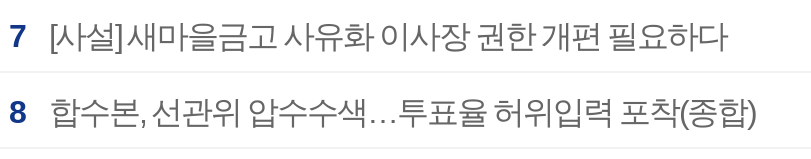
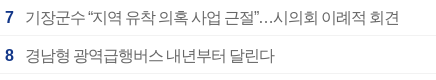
[49,19,727,53] [사설] 새마을금고 사유화 이사장 권한 개편 필요하다 -> [25,9,399,26] 기장군수 “지역 유착 의혹 사업 근절”…시의회 이례적 회견
[49,95,755,129] 합수본, 선관위 압수수색…투표율 허위입력 포착(종합) -> [25,47,274,64] 경남형 광역급행버스 내년부터 달린다

